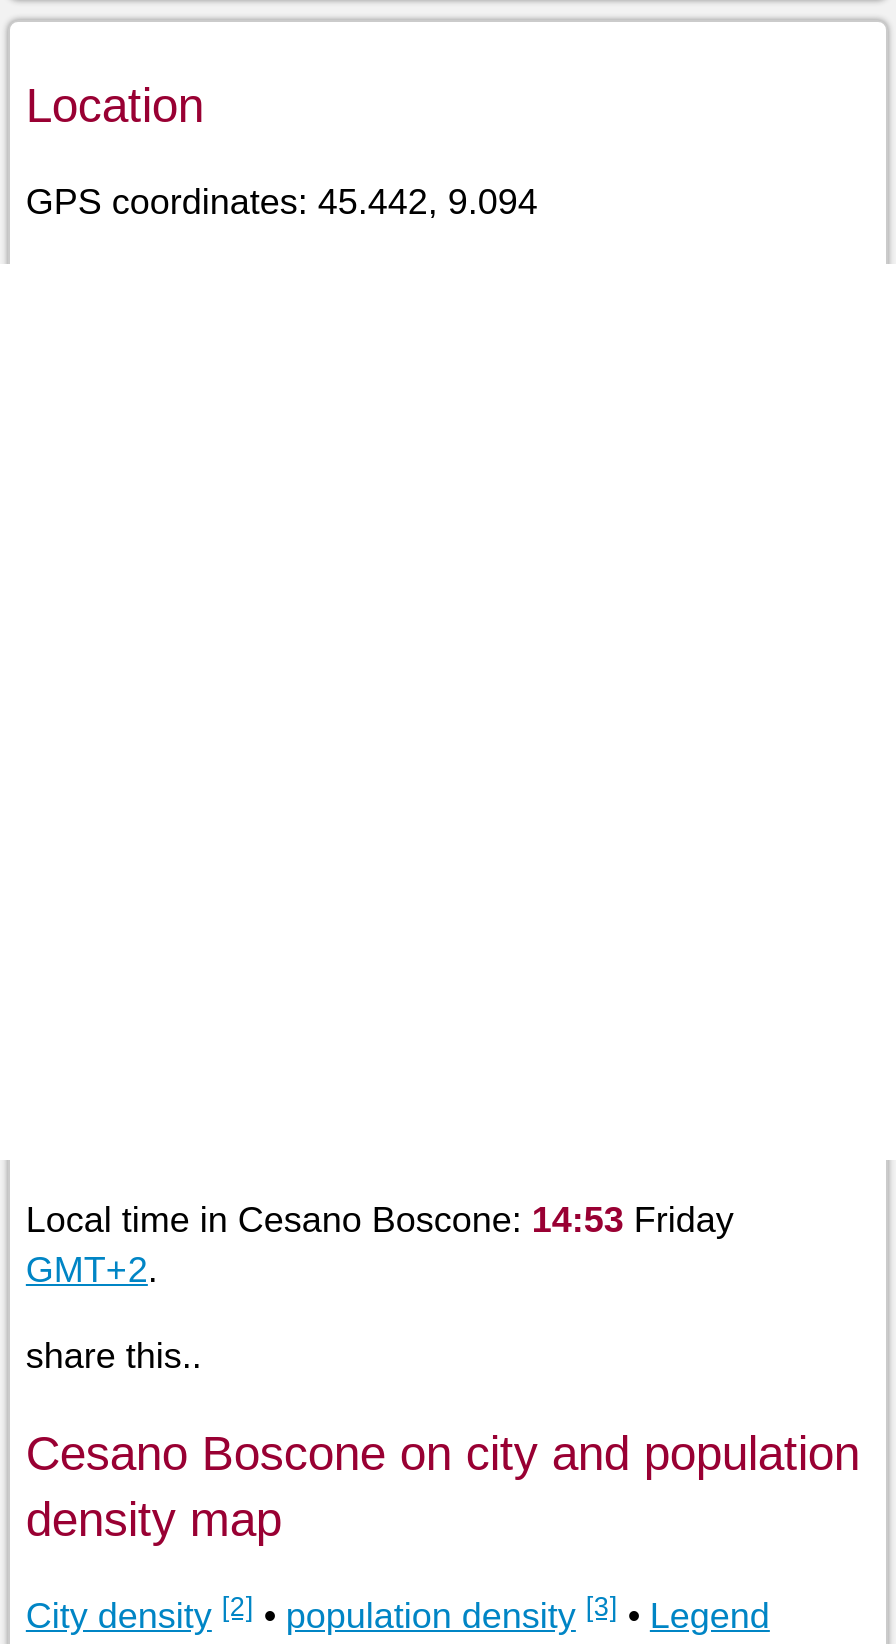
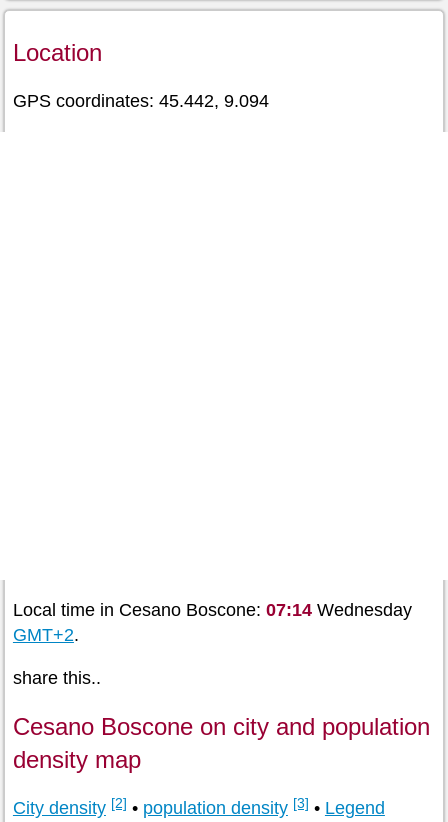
[26,1199,734,1239] Local time in Cesano Boscone: 14:53 Friday -> [13,599,412,619] Local time in Cesano Boscone: 07:14 Wednesday

